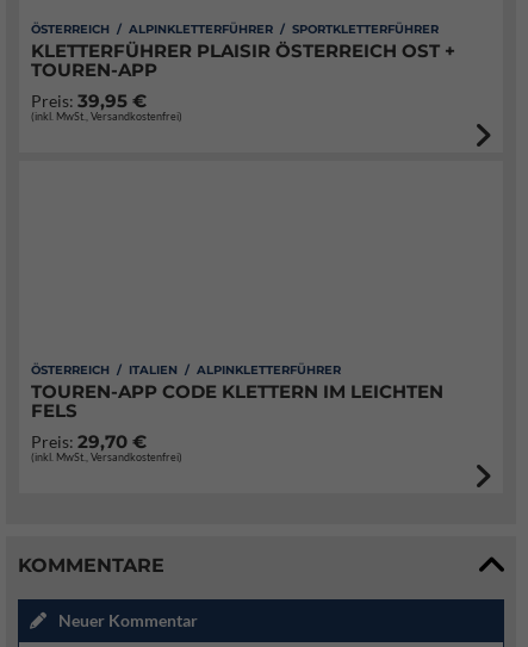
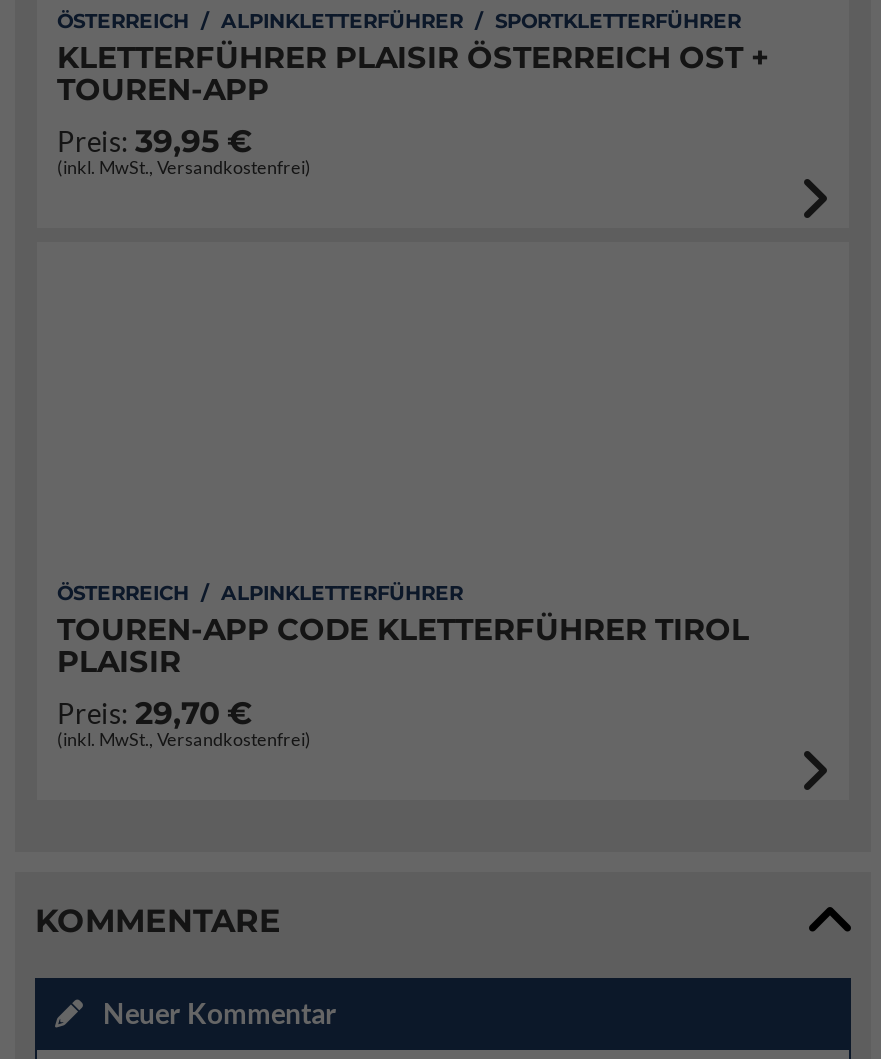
[31,363,443,422] ÖSTERREICH / ITALIEN / ALPINKLETTERFÜHRER | TOUREN-APP CODE KLETTERN IM LEICHTEN | FELS -> [57,581,749,681] ÖSTERREICH / ALPINKLETTERFÜHRER | TOUREN-APP CODE KLETTERFÜHRER TIROL | PLAISIR

